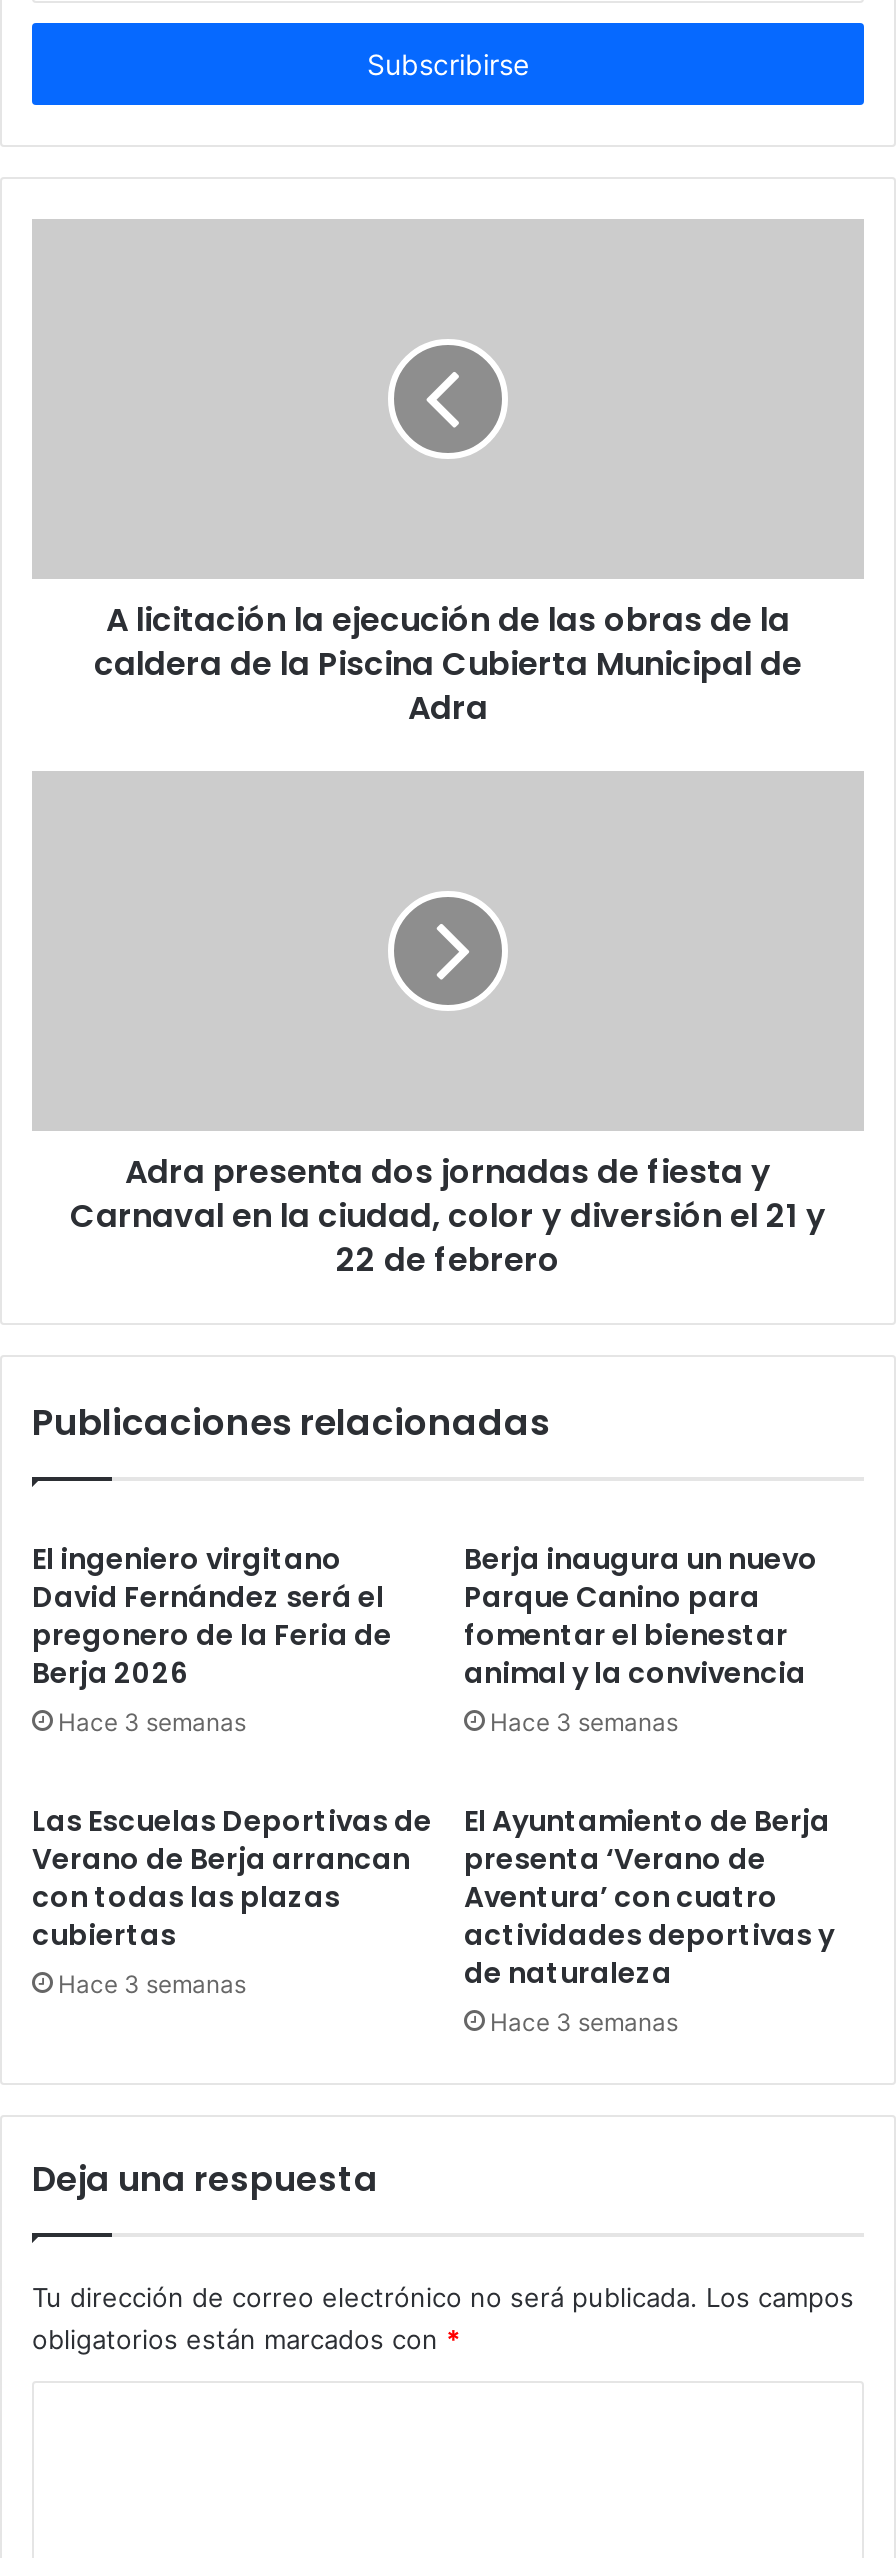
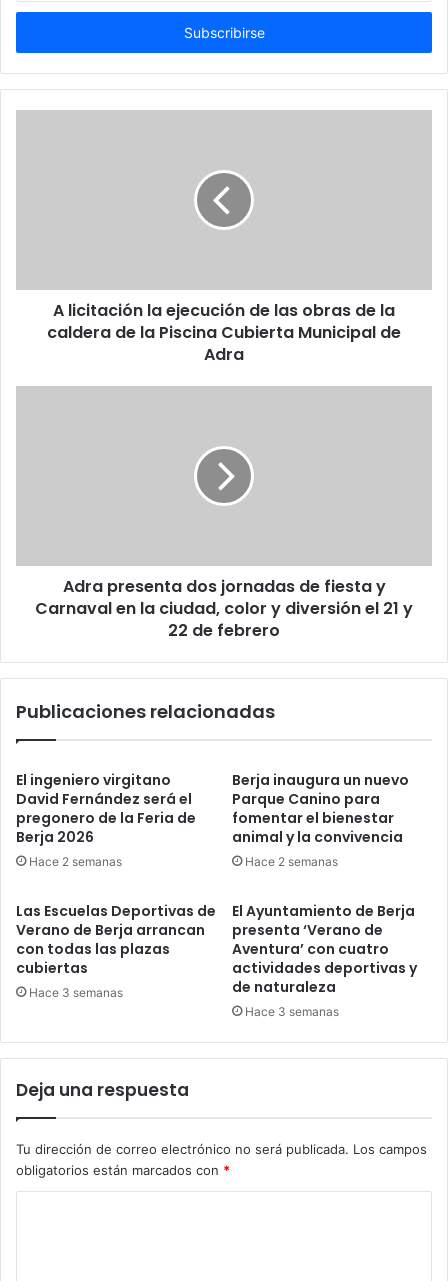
[58,1707,246,1737] Hace 3 semanas -> [29,854,122,869] Hace 2 semanas
[490,1707,678,1737] Hace 3 semanas -> [245,854,338,869] Hace 2 semanas

